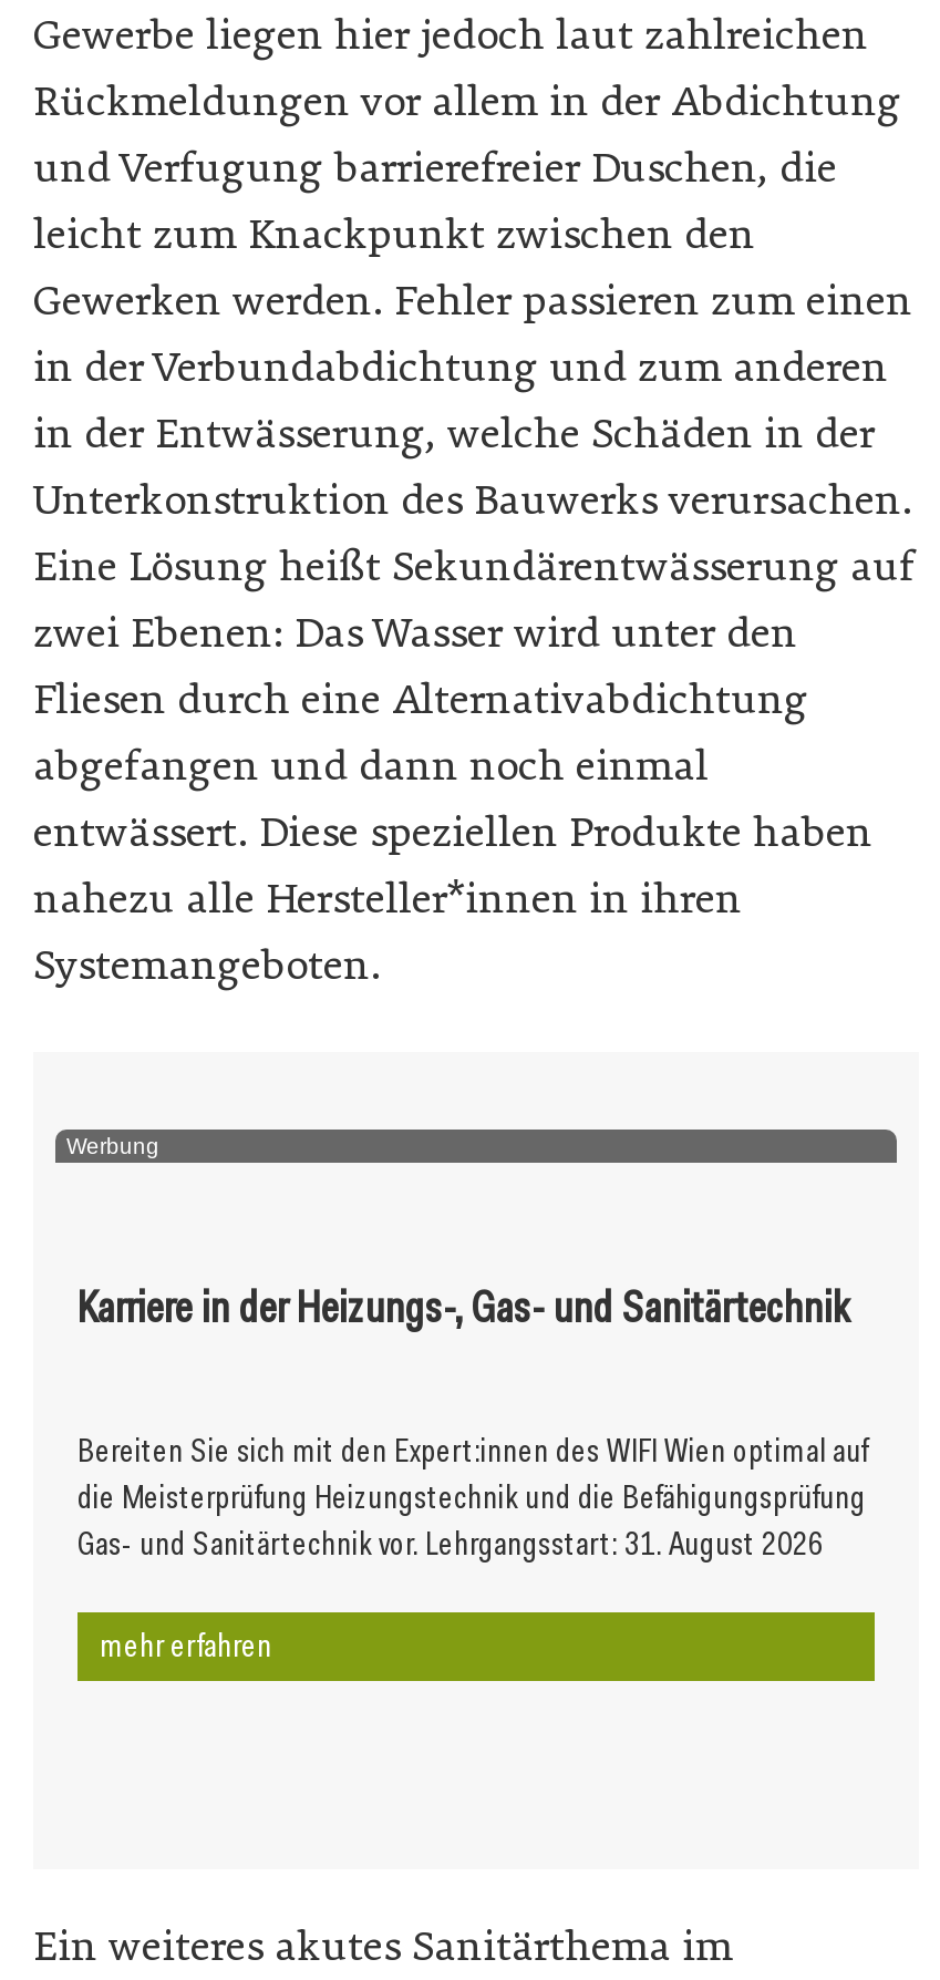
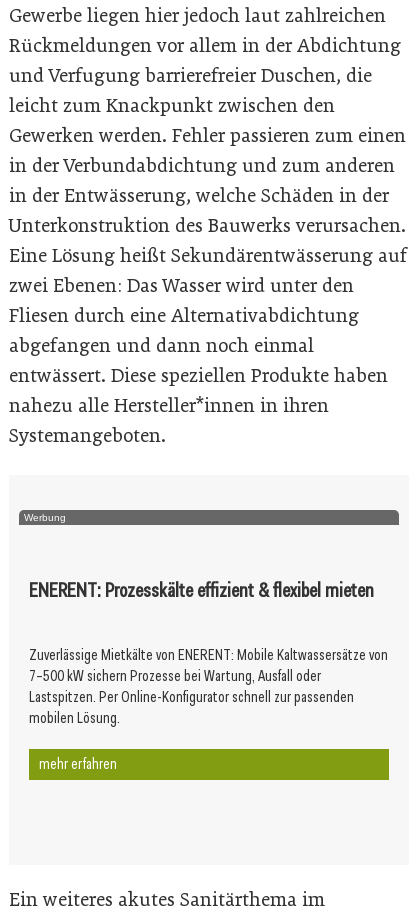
[78,1278,850,1336] Karriere in der Heizungs-, Gas- und Sanitärtechnik -> [29,577,374,603] ENERENT: Prozesskälte effizient & flexibel mieten
[78,1429,868,1566] Bereiten Sie sich mit den Expert:innen des WIFI Wien optimal auf | die Meisterprüfung Heizungstechnik und die Befähigungsprüfung | Gas- und Sanitärtechnik vor. Lehrgangsstart: 31. August 2026 -> [29,645,388,728] Zuverlässige Mietkälte von ENERENT: Mobile Kaltwassersätze von | 7–500 kW sichern Prozesse bei Wartung, Ausfall oder | Lastspitzen. Per Online-Konfigurator schnell zur passenden | mobilen Lösung.

